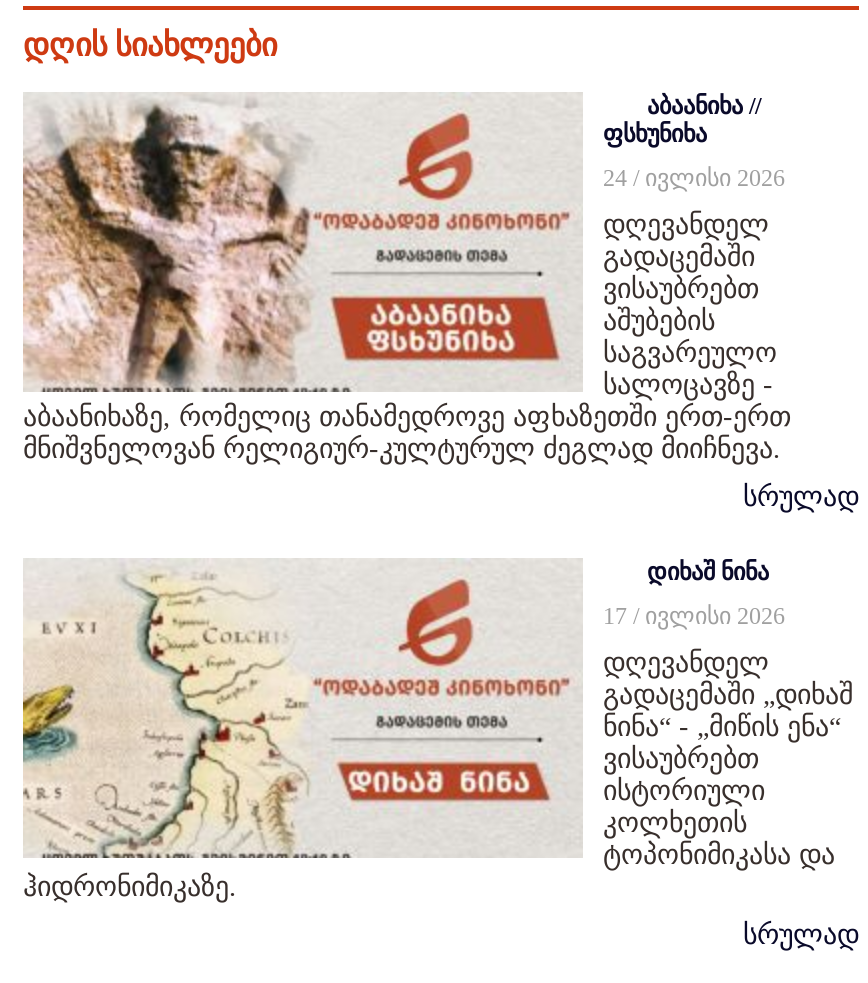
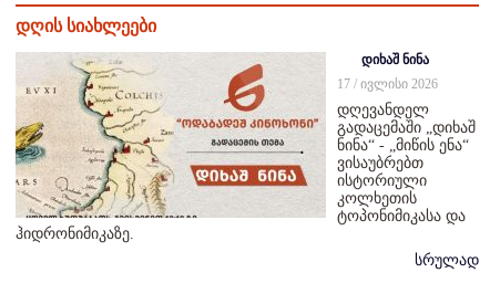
[23,91,859,511] [image] | აბაანიხა // | ფსხუნიხა | 24 / ივლისი 2026 | დღევანდელ | გადაცემაში | ვისაუბრებთ | აშუბების | საგვარეულო | სალოცავზე - | აბაანიხაზე, რომელიც თანამედროვე აფხაზეთში ერთ-ერთ | მნიშვნელოვან რელიგიურ-კულტურულ ძეგლად მიიჩნევა. | სრულად -> none
[331,296,561,362] [image] -> none

